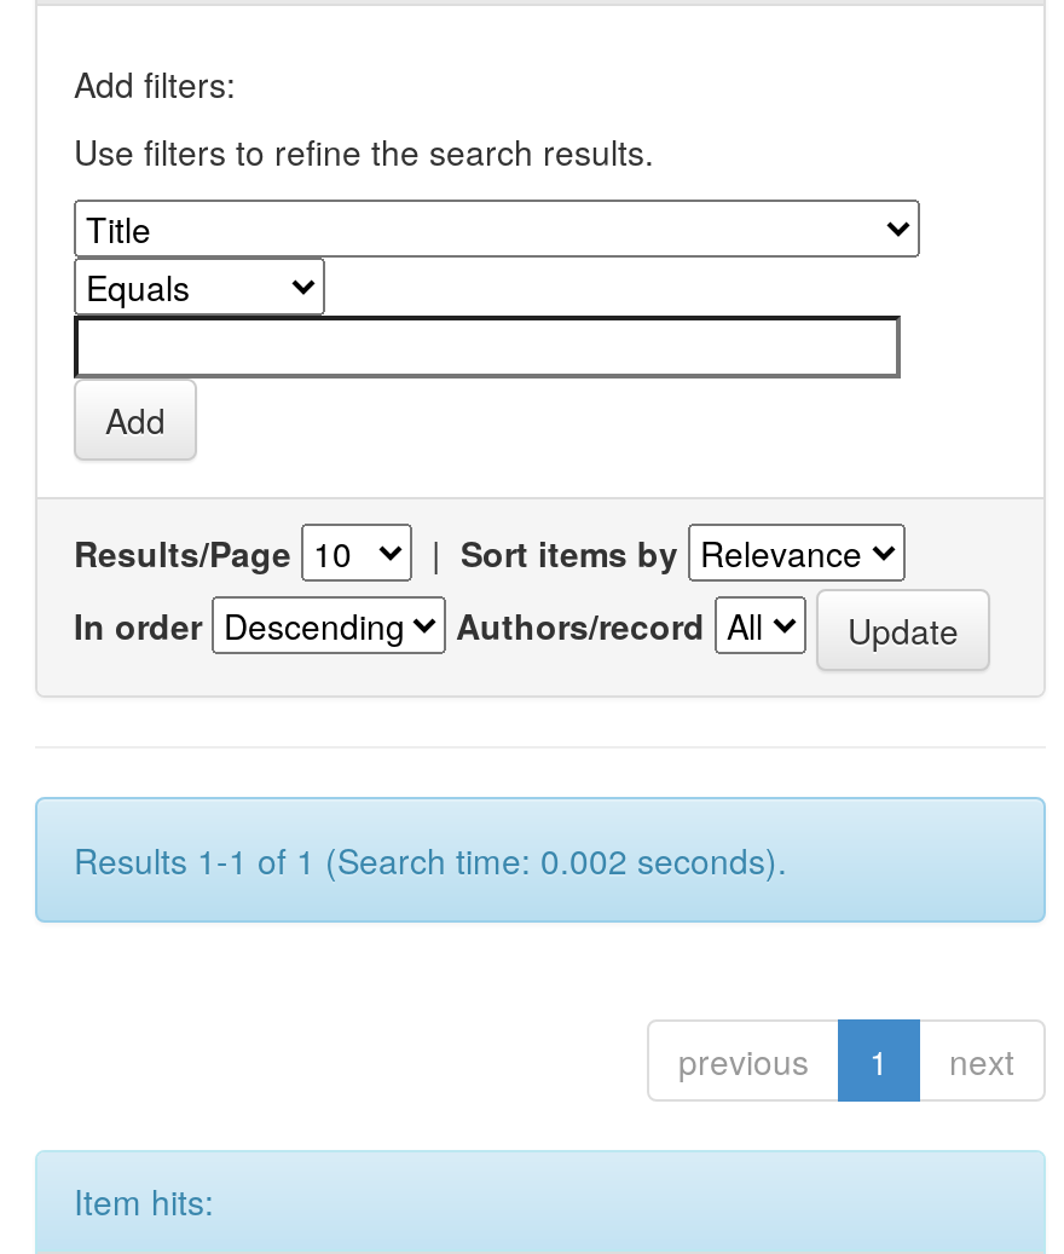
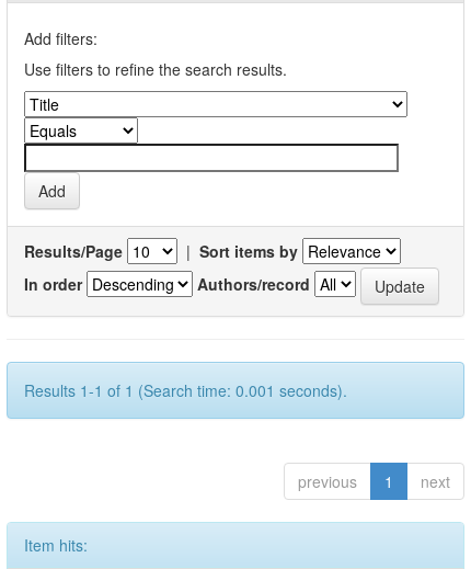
[74,836,787,884] Results 1-1 of 1 (Search time: 0.002 seconds). -> [24,379,347,401] Results 1-1 of 1 (Search time: 0.001 seconds).

